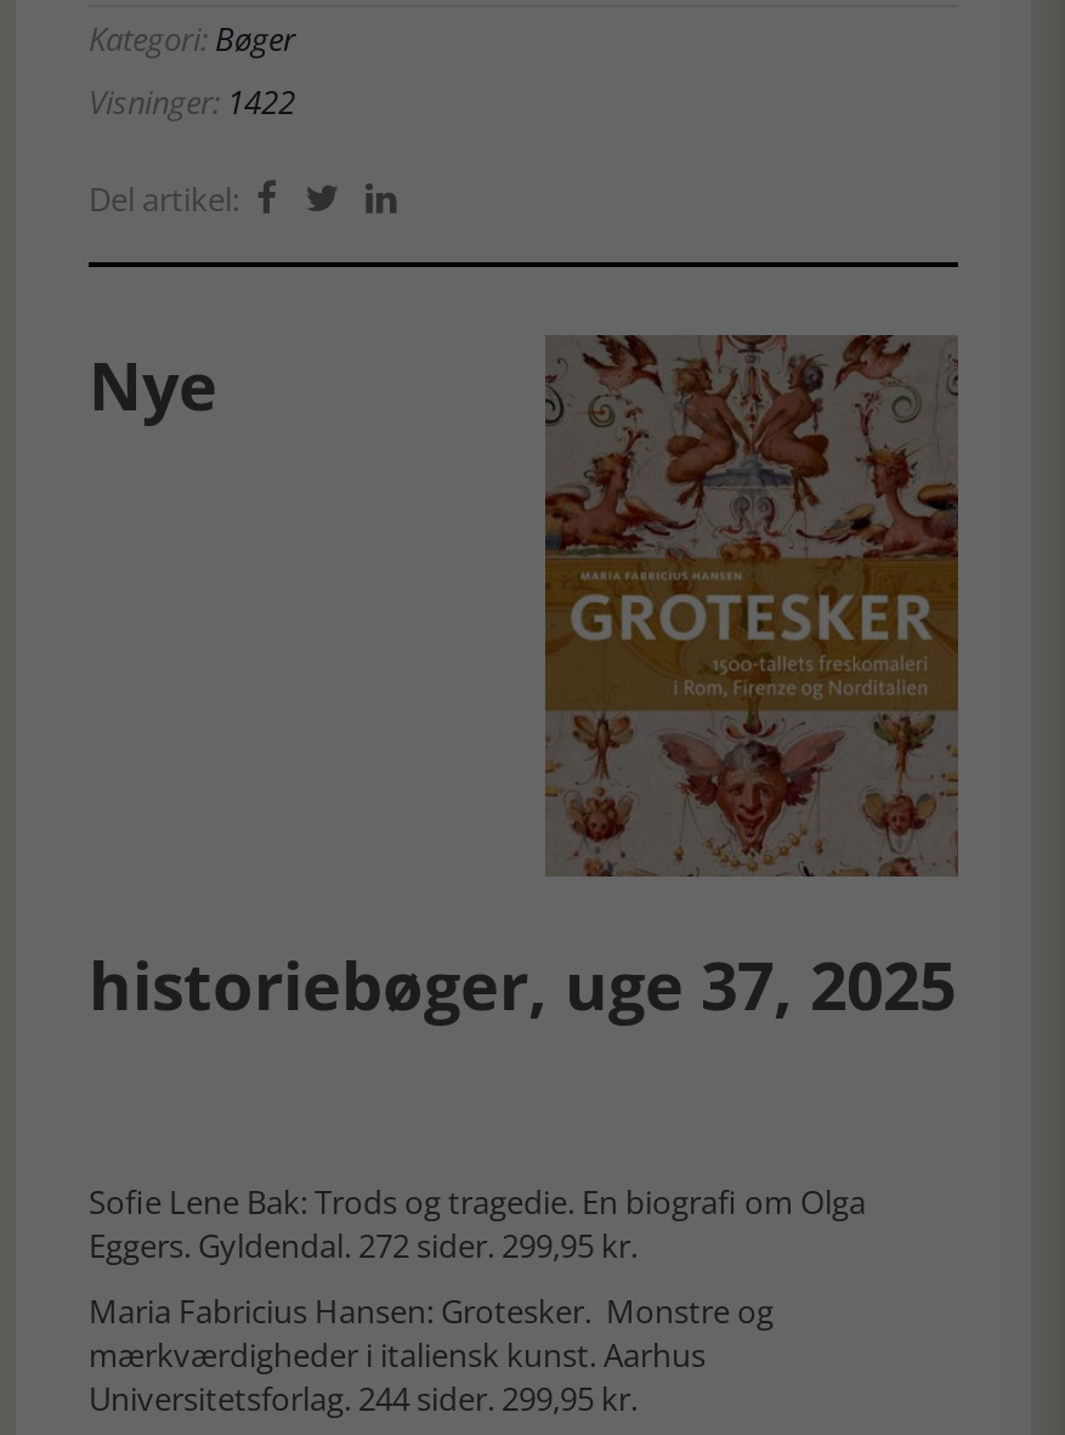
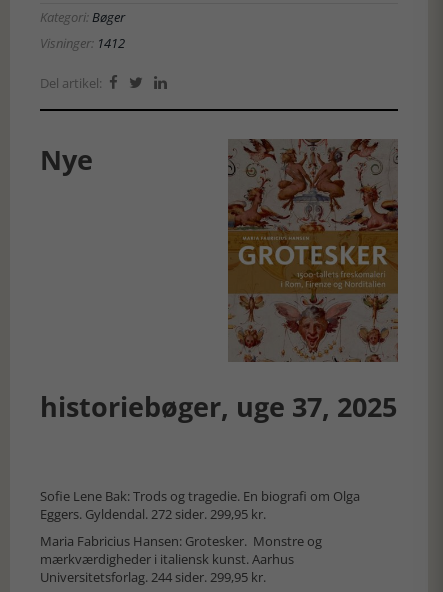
[89,80,295,124] Visninger: 1422 -> [40,34,125,52] Visninger: 1412

